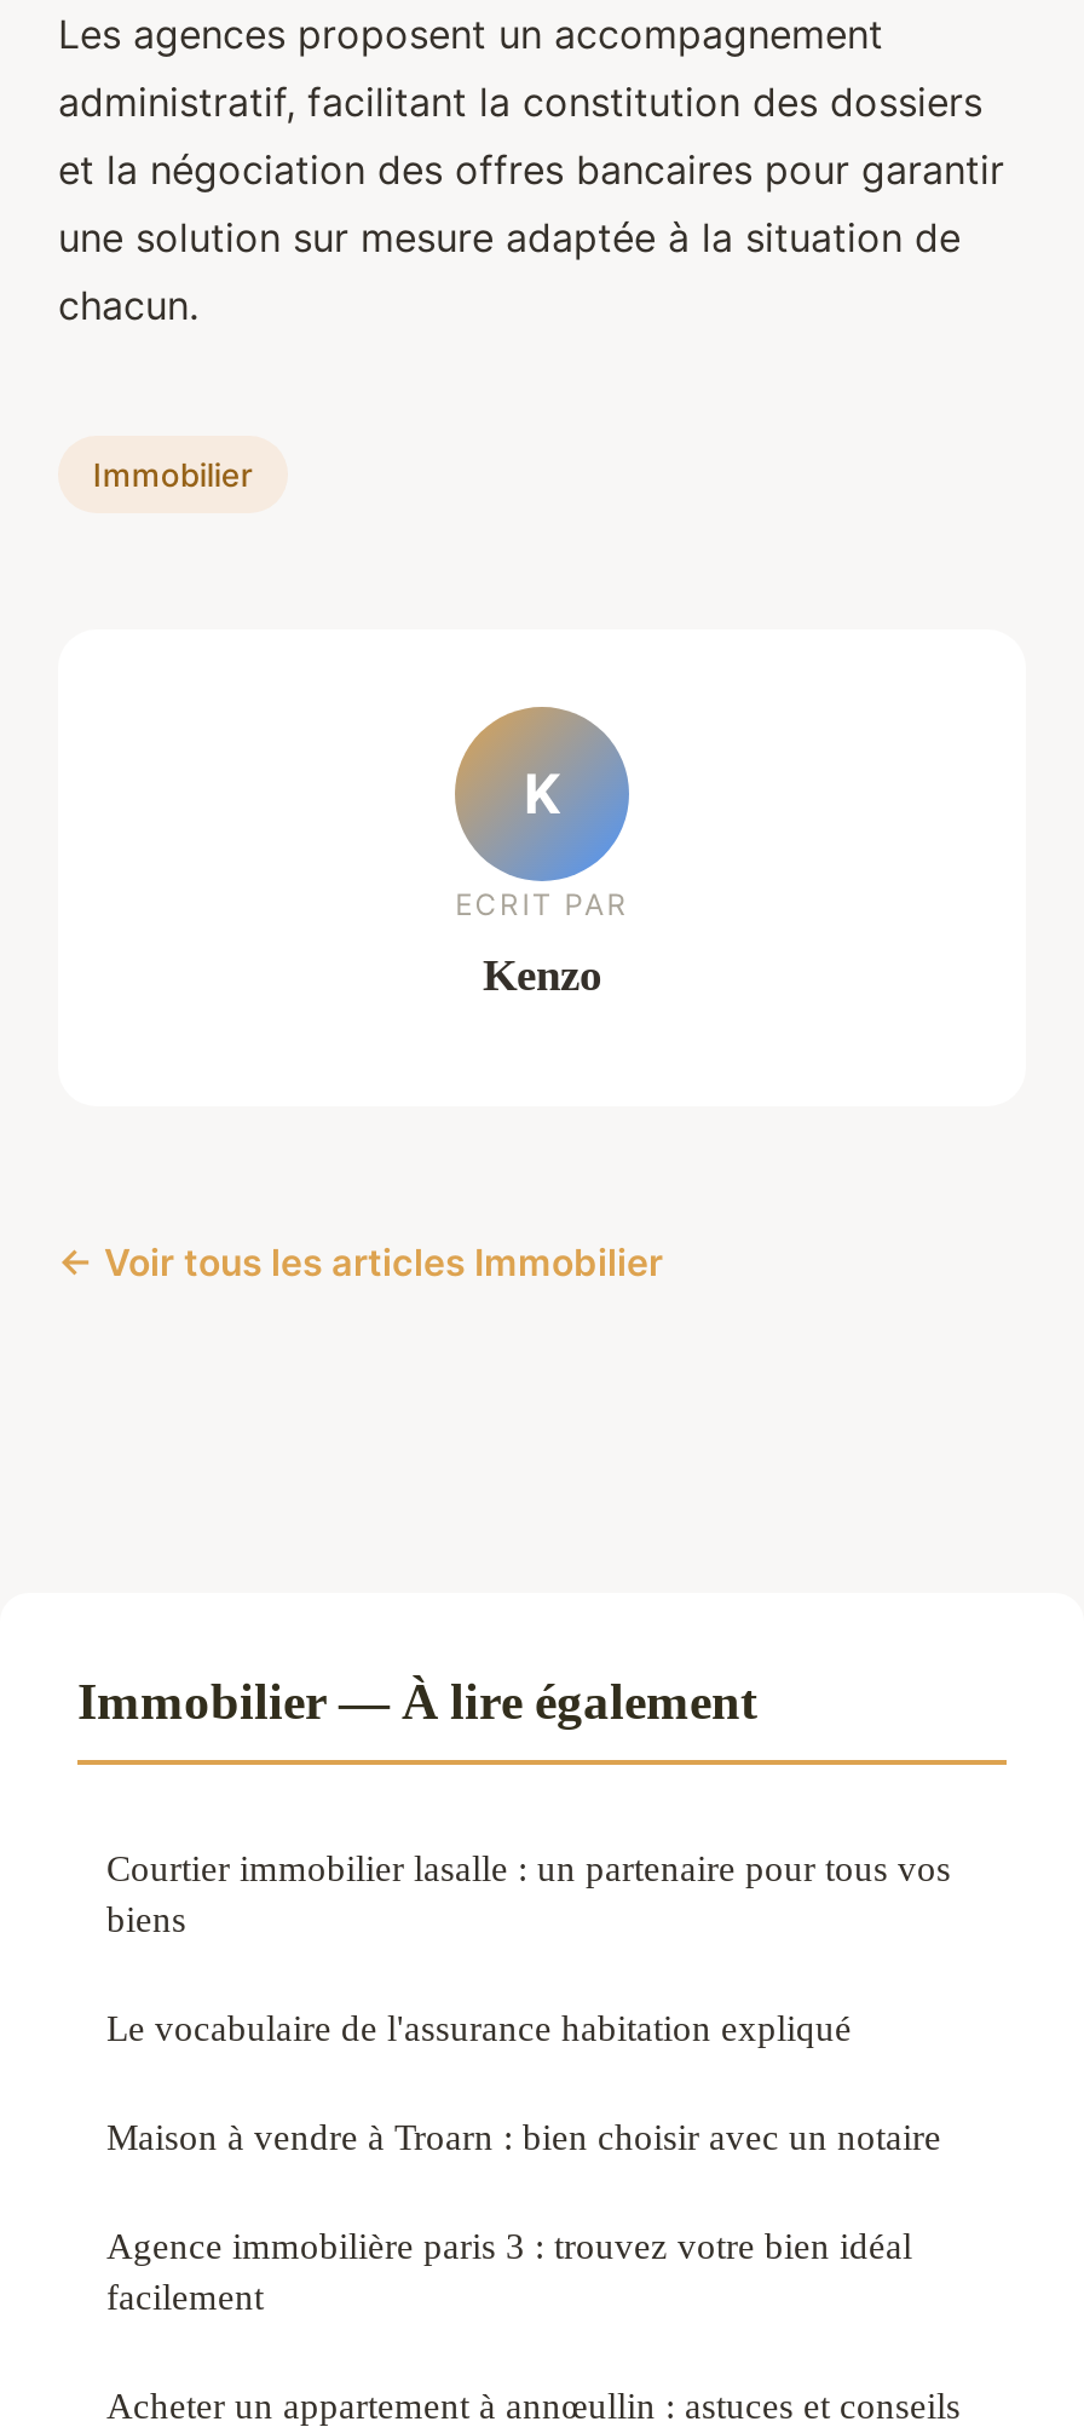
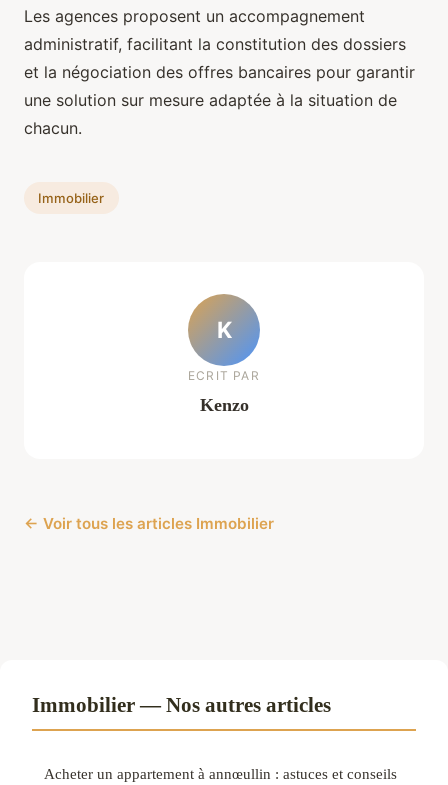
[77,1674,951,2318] Immobilier — À lire également | Courtier immobilier lasalle : un partenaire pour tous vos | biens | Le vocabulaire de l'assurance habitation expliqué | Maison à vendre à Troarn : bien choisir avec un notaire | Agence immobilière paris 3 : trouvez votre bien idéal | facilement -> [32,693,331,716] Immobilier — Nos autres articles

